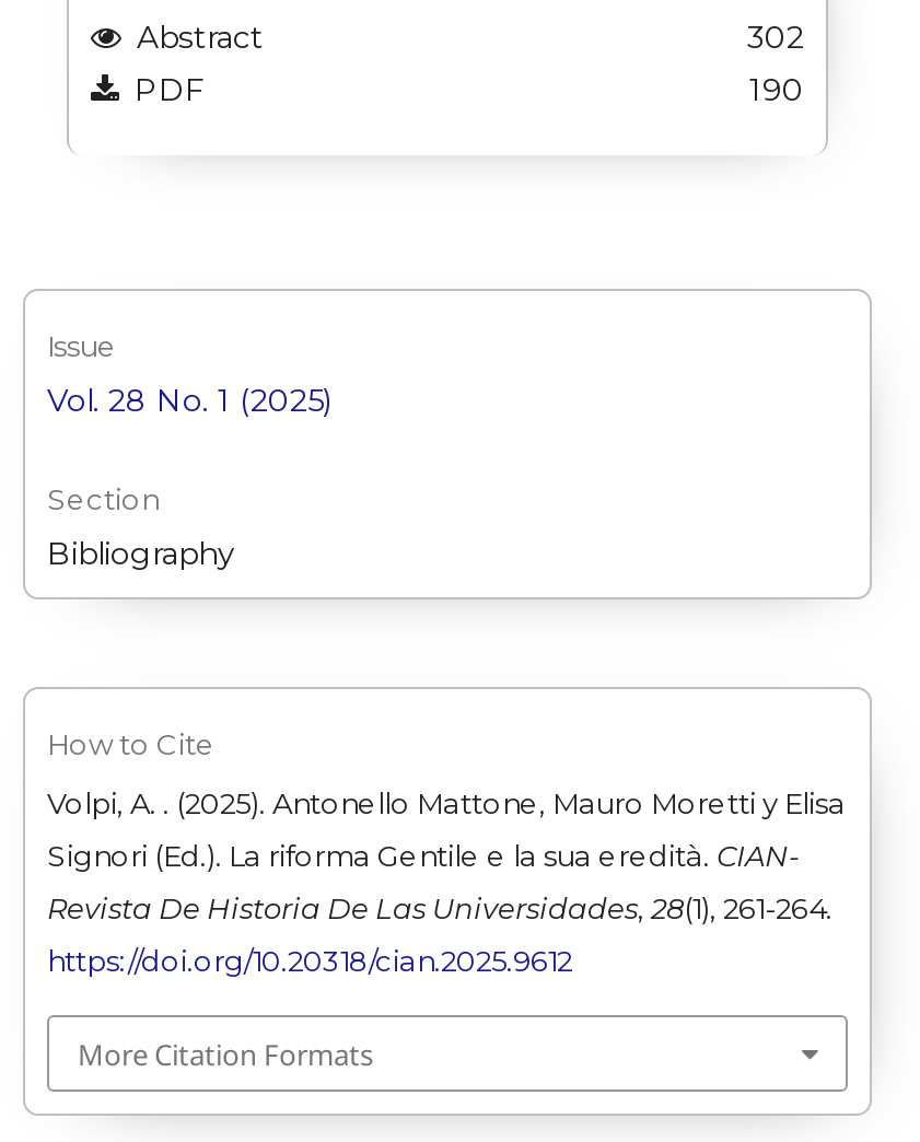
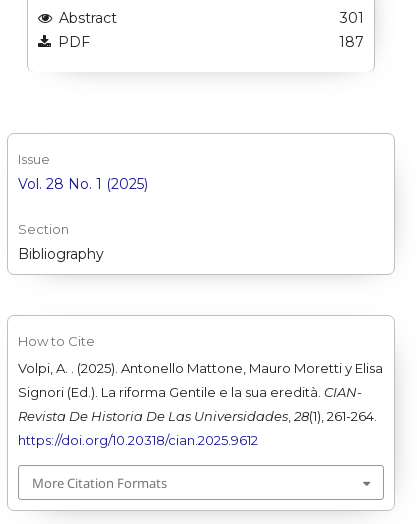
[747,18,804,57] 302 -> [340,9,364,27] 301
[749,70,804,110] 190 -> [339,33,364,51] 187

